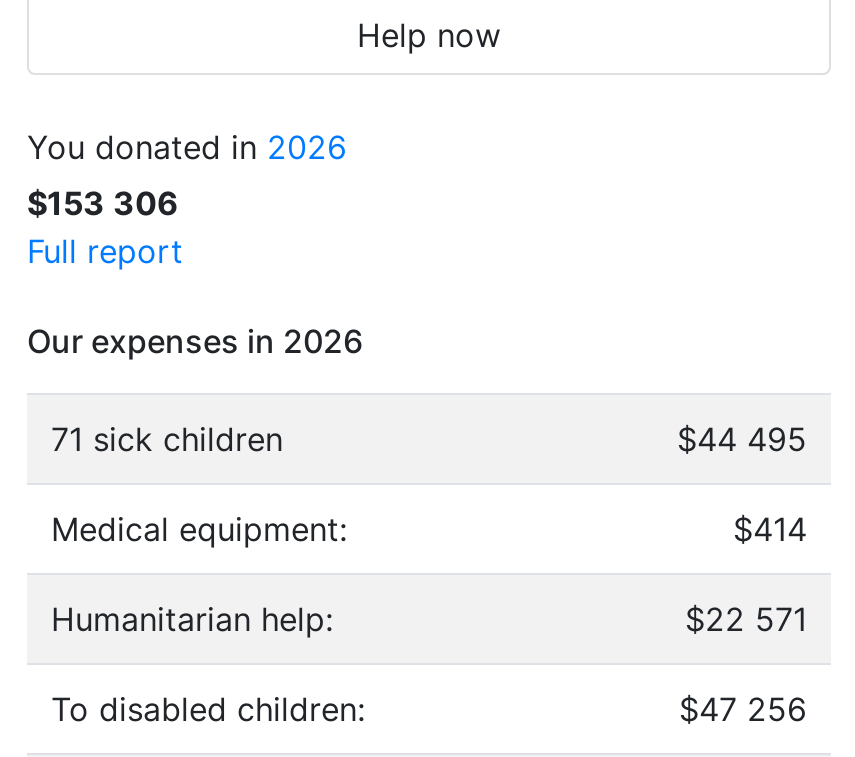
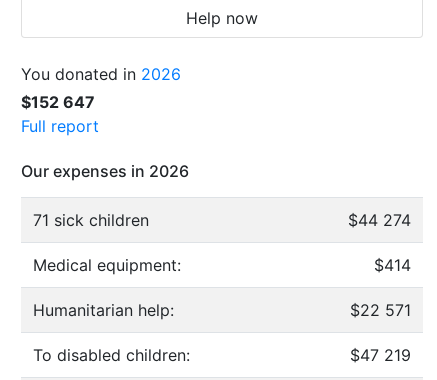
[27,182,179,222] $153 306 -> [21,92,95,112] $152 647
[677,418,807,458] $44 495 -> [348,210,411,230] $44 274
[679,688,807,728] $47 256 -> [350,345,411,365] $47 219

